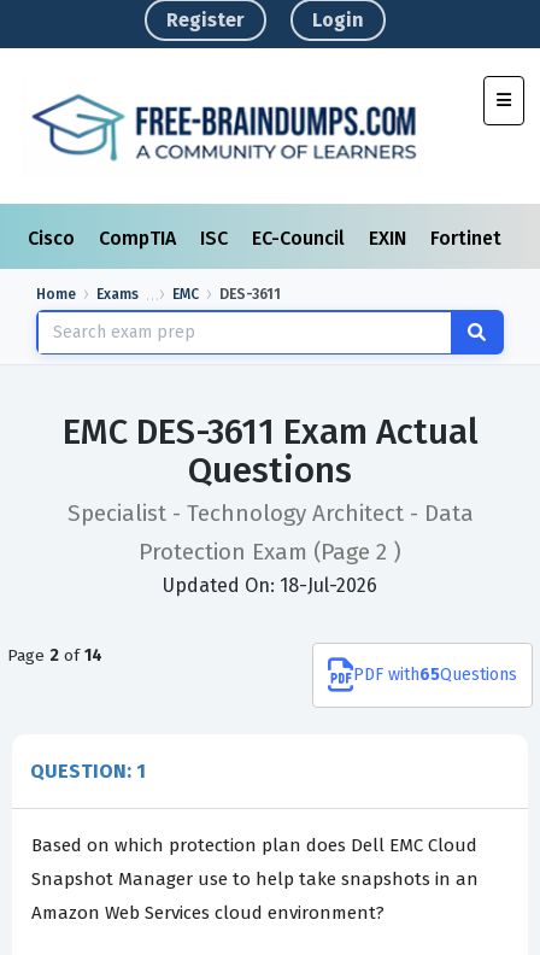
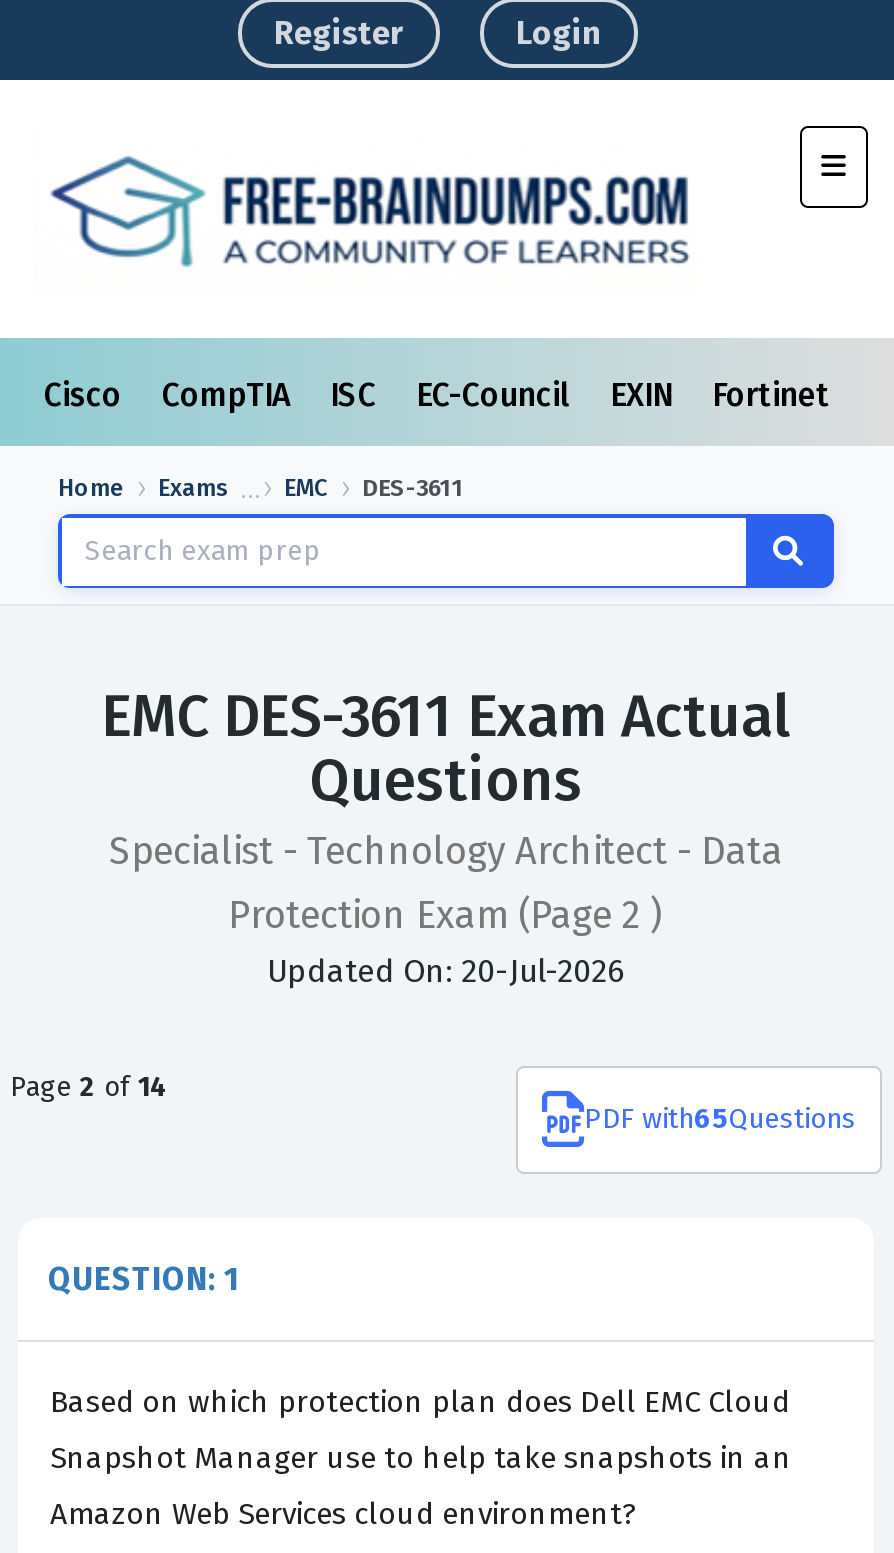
[163,574,377,597] Updated On: 18-Jul-2026 -> [267,952,625,990] Updated On: 20-Jul-2026

